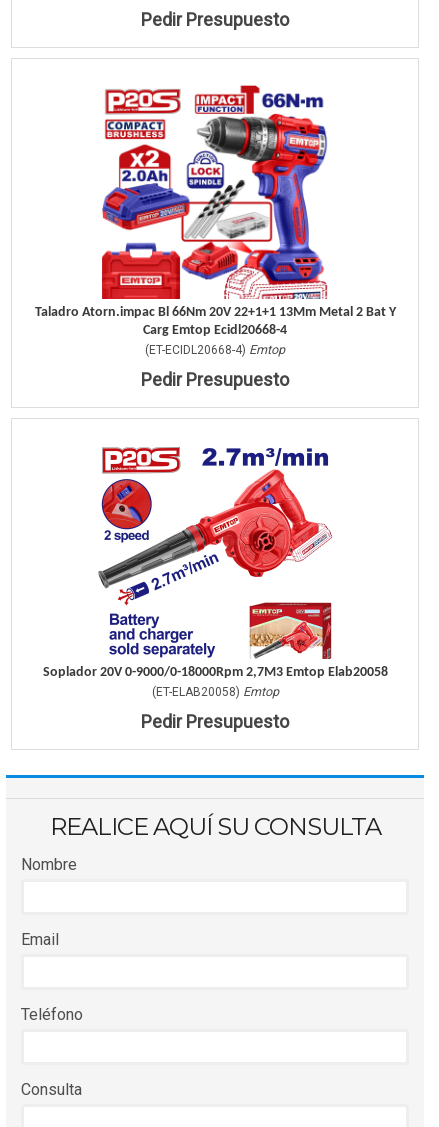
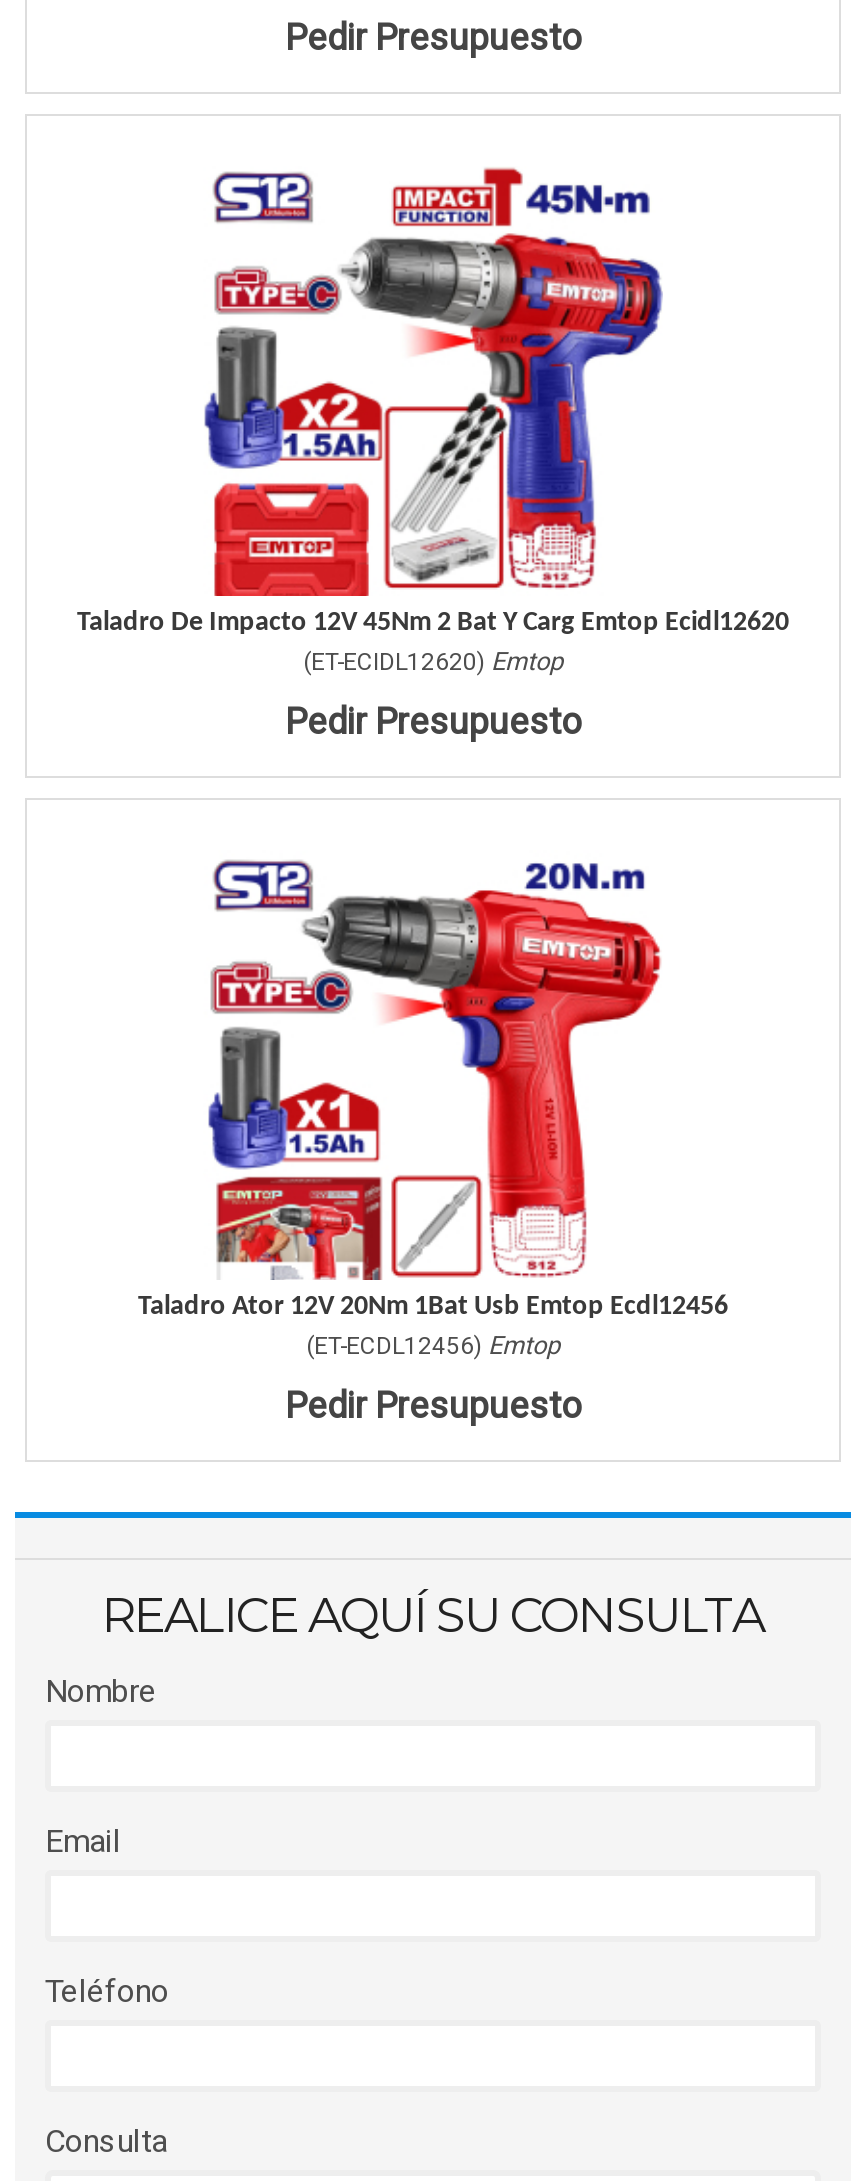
[34,88,395,357] [image] | Taladro Atorn.impac Bl 66Nm 20V 22+1+1 13Mm Metal 2 Bat Y | Carg Emtop Ecidl20668-4 | (ET-ECIDL20668-4) Emtop -> [77,170,789,675] [image] | Taladro De Impacto 12V 45Nm 2 Bat Y Carg Emtop Ecidl12620 | (ET-ECIDL12620) Emtop
[42,446,387,699] [image] | Soplador 20V 0-9000/0-18000Rpm 2,7M3 Emtop Elab20058 | (ET-ELAB20058) Emtop -> [138,856,728,1359] [image] | Taladro Ator 12V 20Nm 1Bat Usb Emtop Ecdl12456 | (ET-ECDL12456) Emtop

